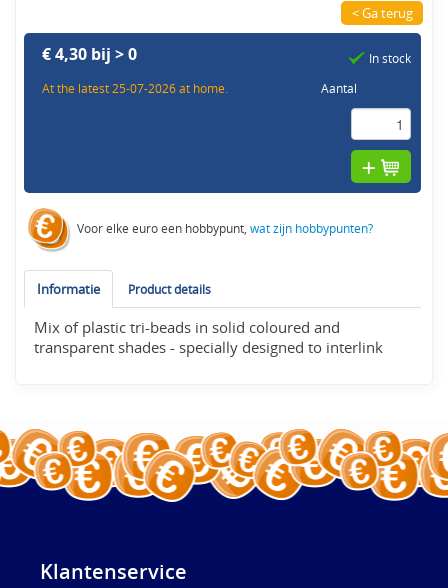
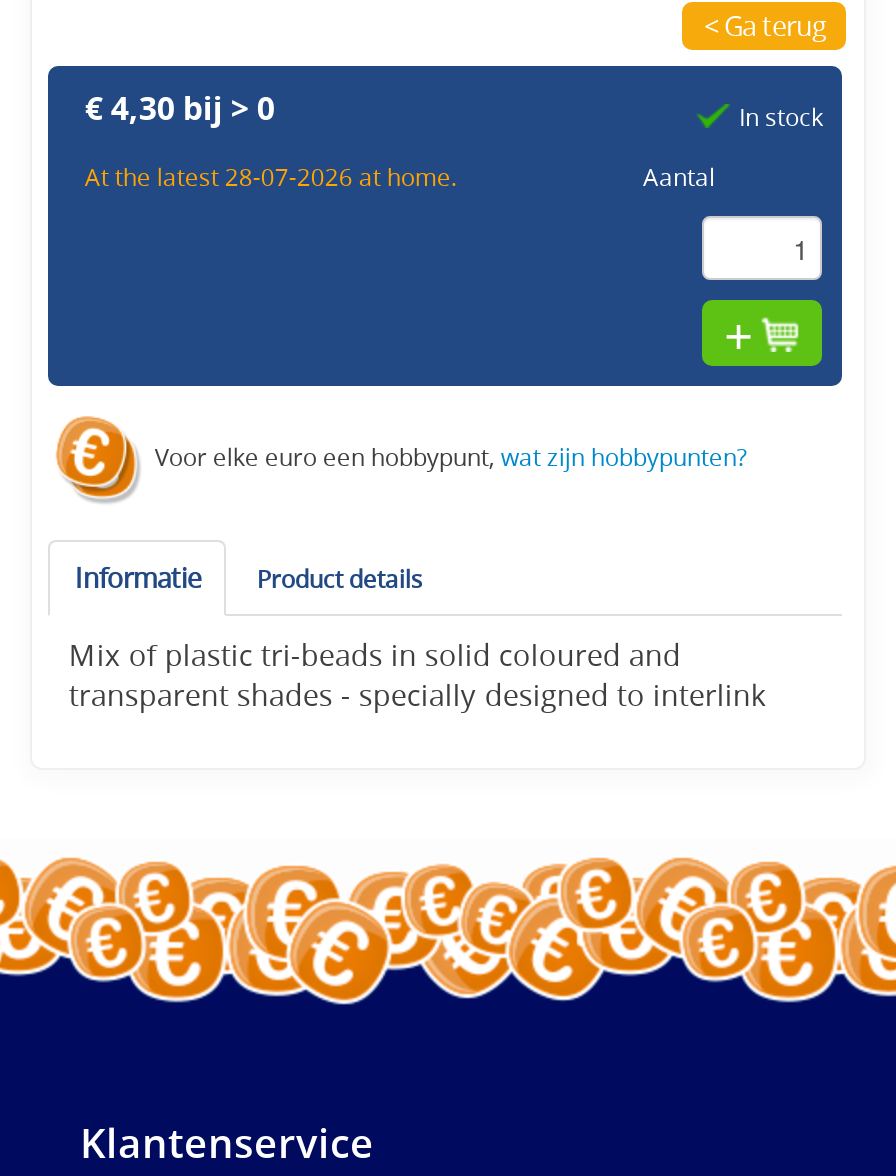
[42,80,228,96] At the latest 25-07-2026 at home. -> [85,160,457,192] At the latest 28-07-2026 at home.

